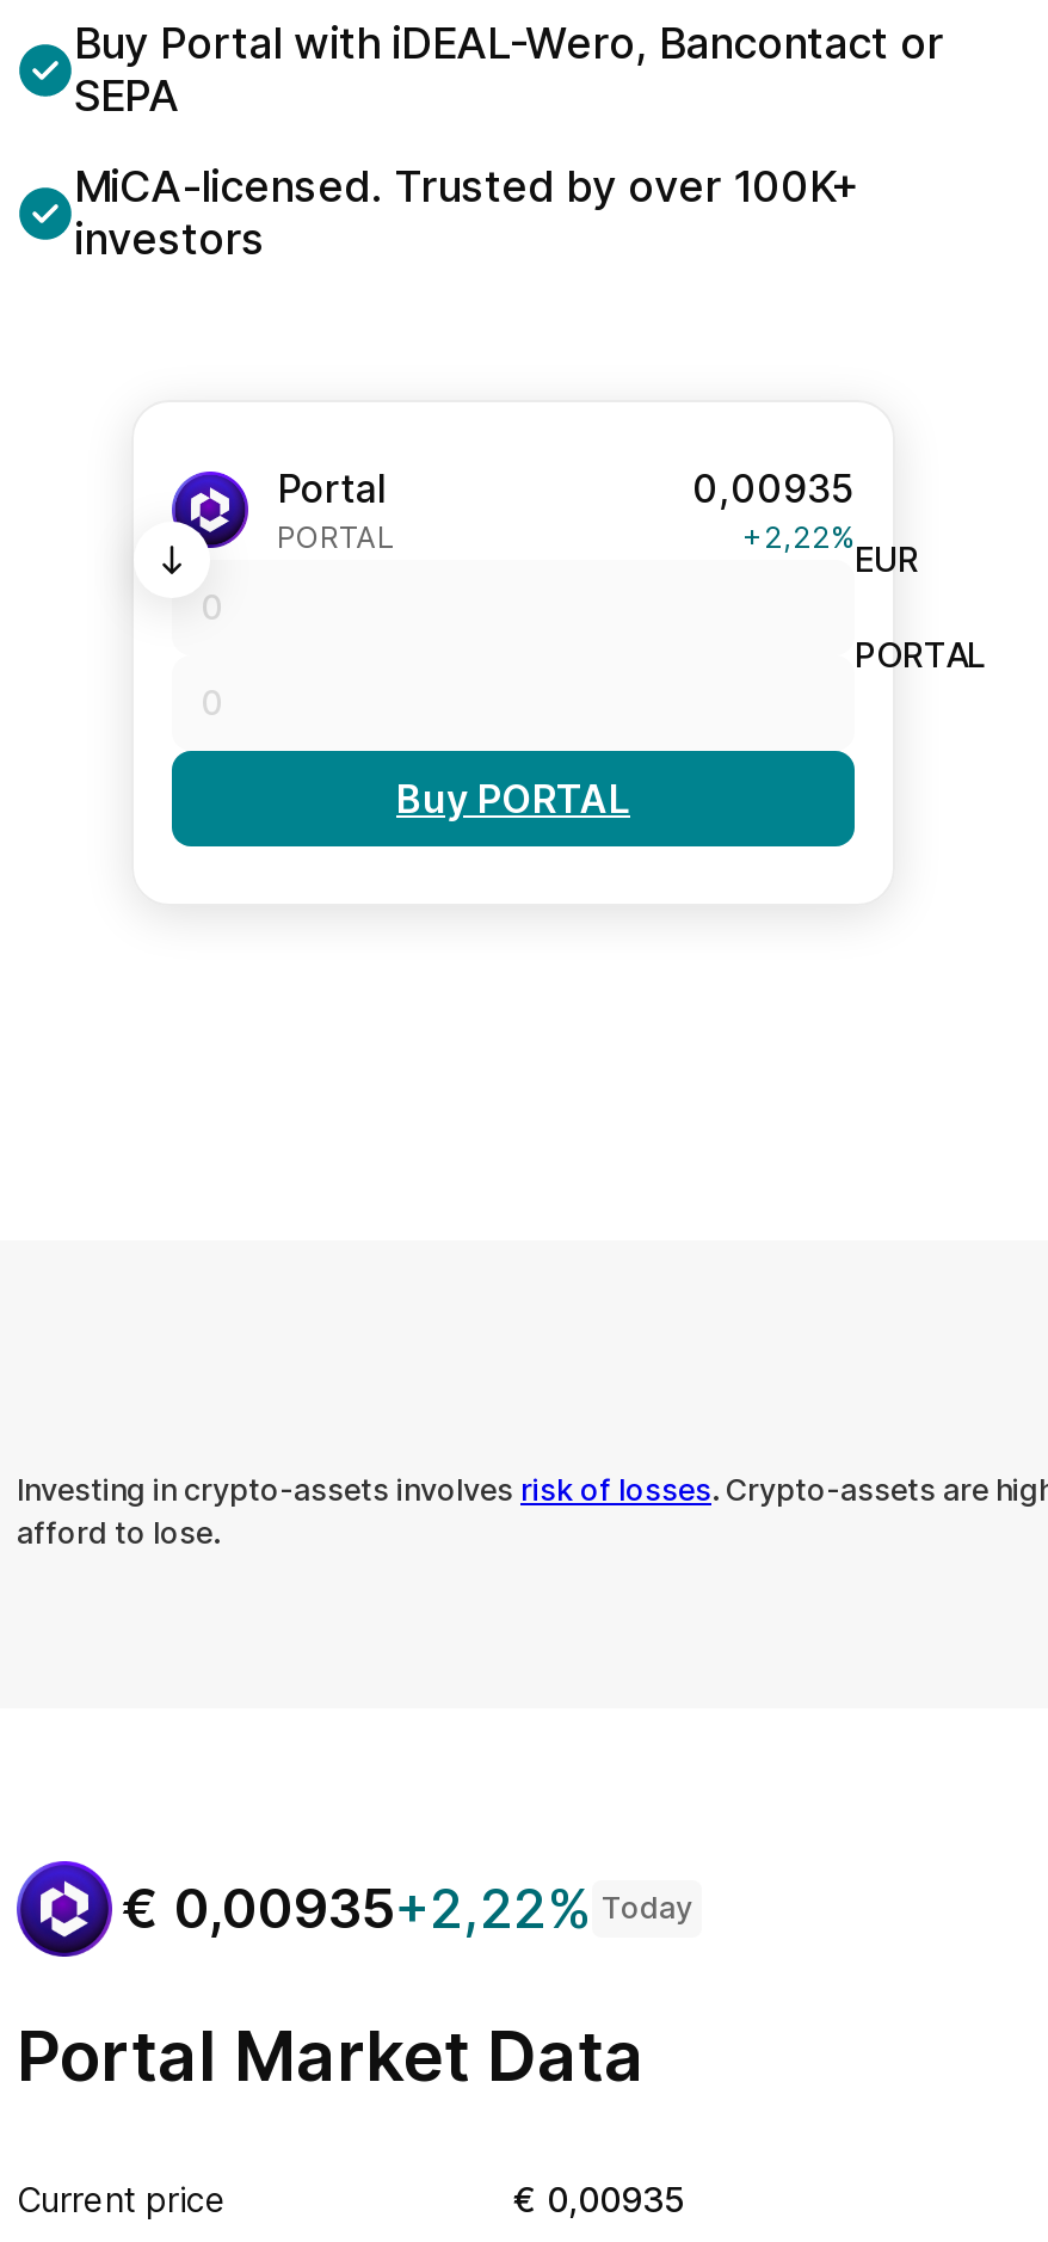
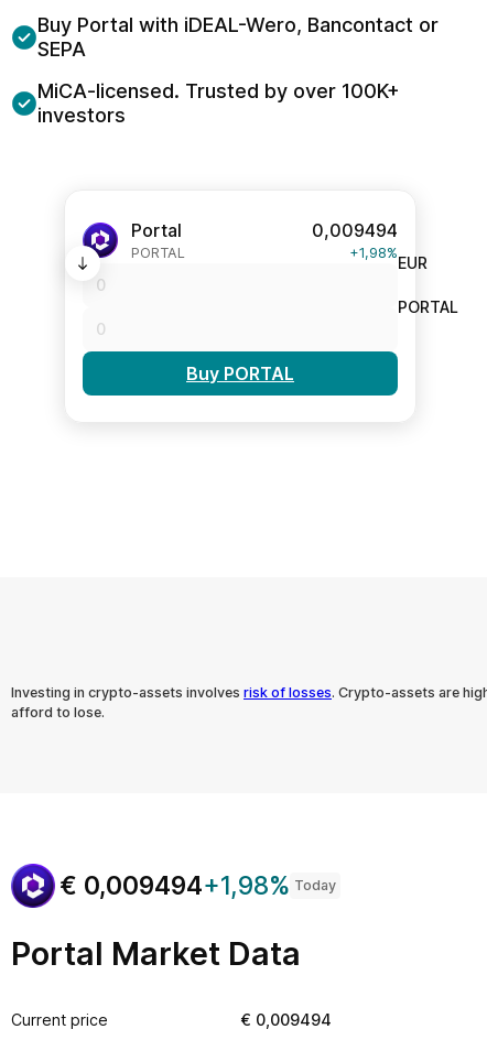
[692,464,855,512] 0,00935 -> [312,219,398,241] 0,009494
[742,519,855,555] +2,22% -> [349,245,398,261] +1,98%
[122,1875,692,1940] €0,00935+2,22% Today -> [59,870,336,900] €0,009494+1,98% Today
[513,2179,683,2219] €0,00935 -> [240,1010,332,1029] €0,009494

